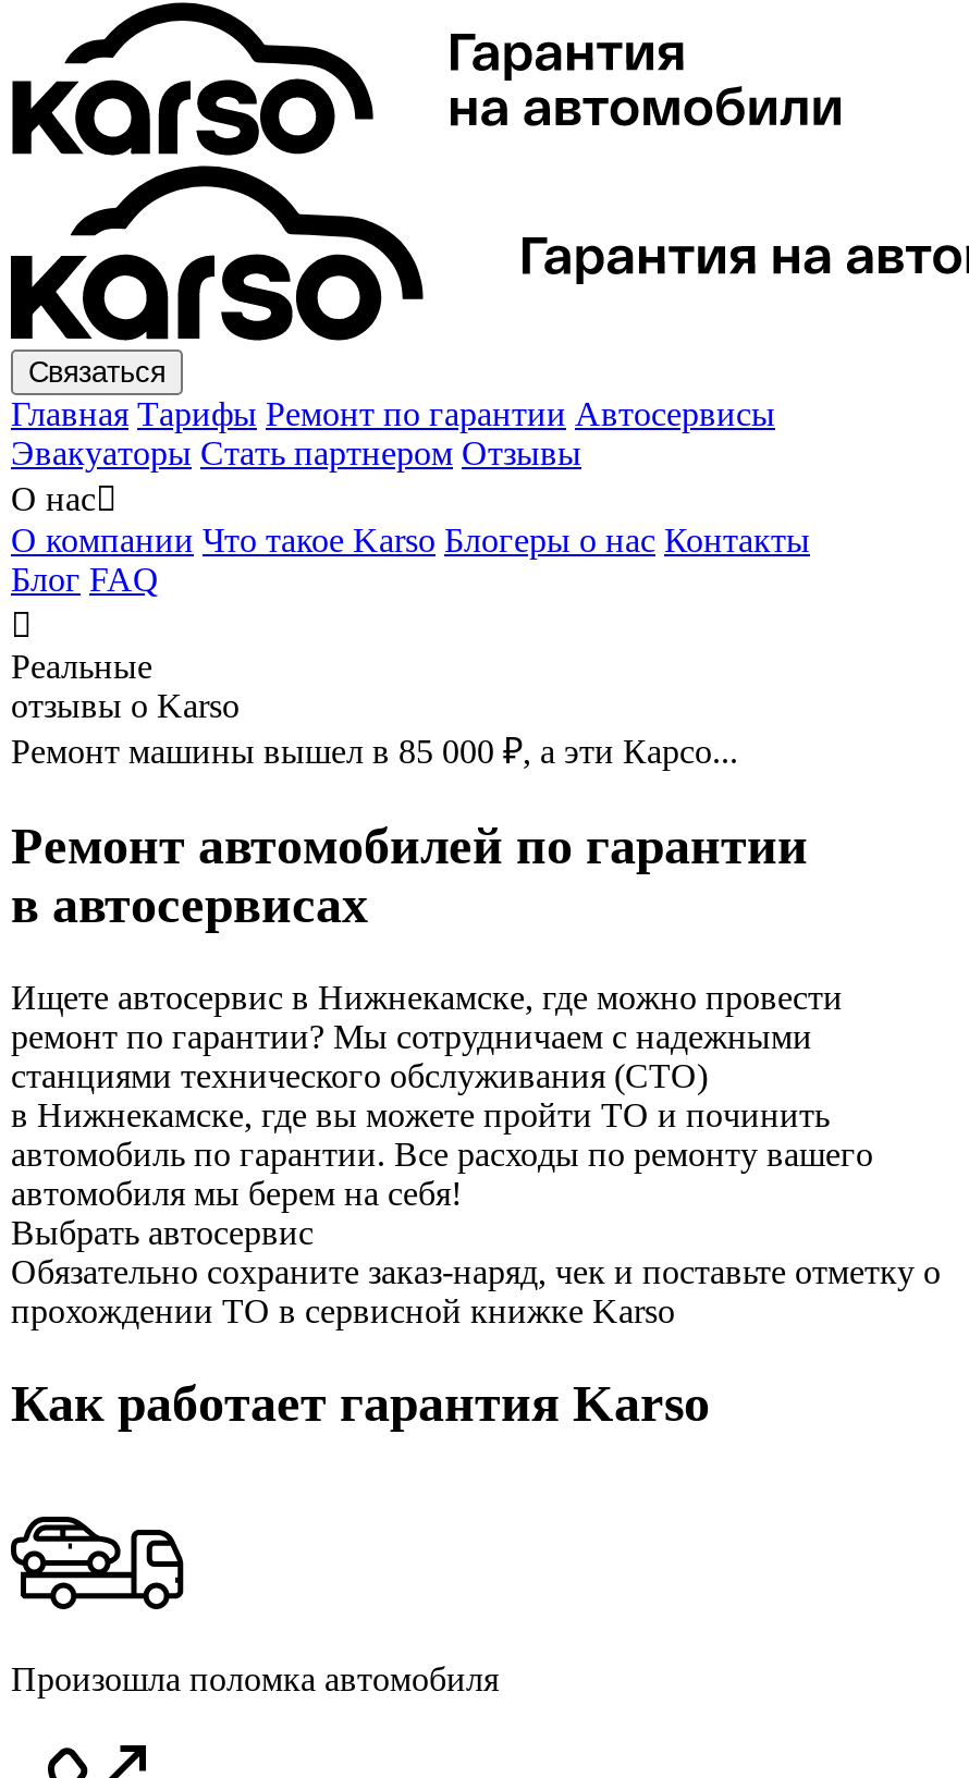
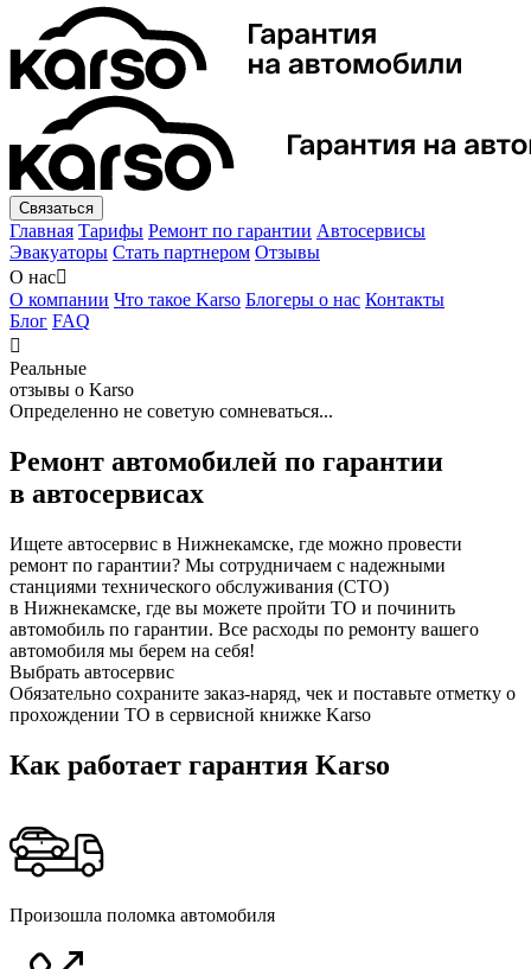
[11,733,738,770] Ремонт машины вышел в 85 000 ₽, а эти Карсо... -> [9,401,333,421] Определенно не советую сомневаться...

